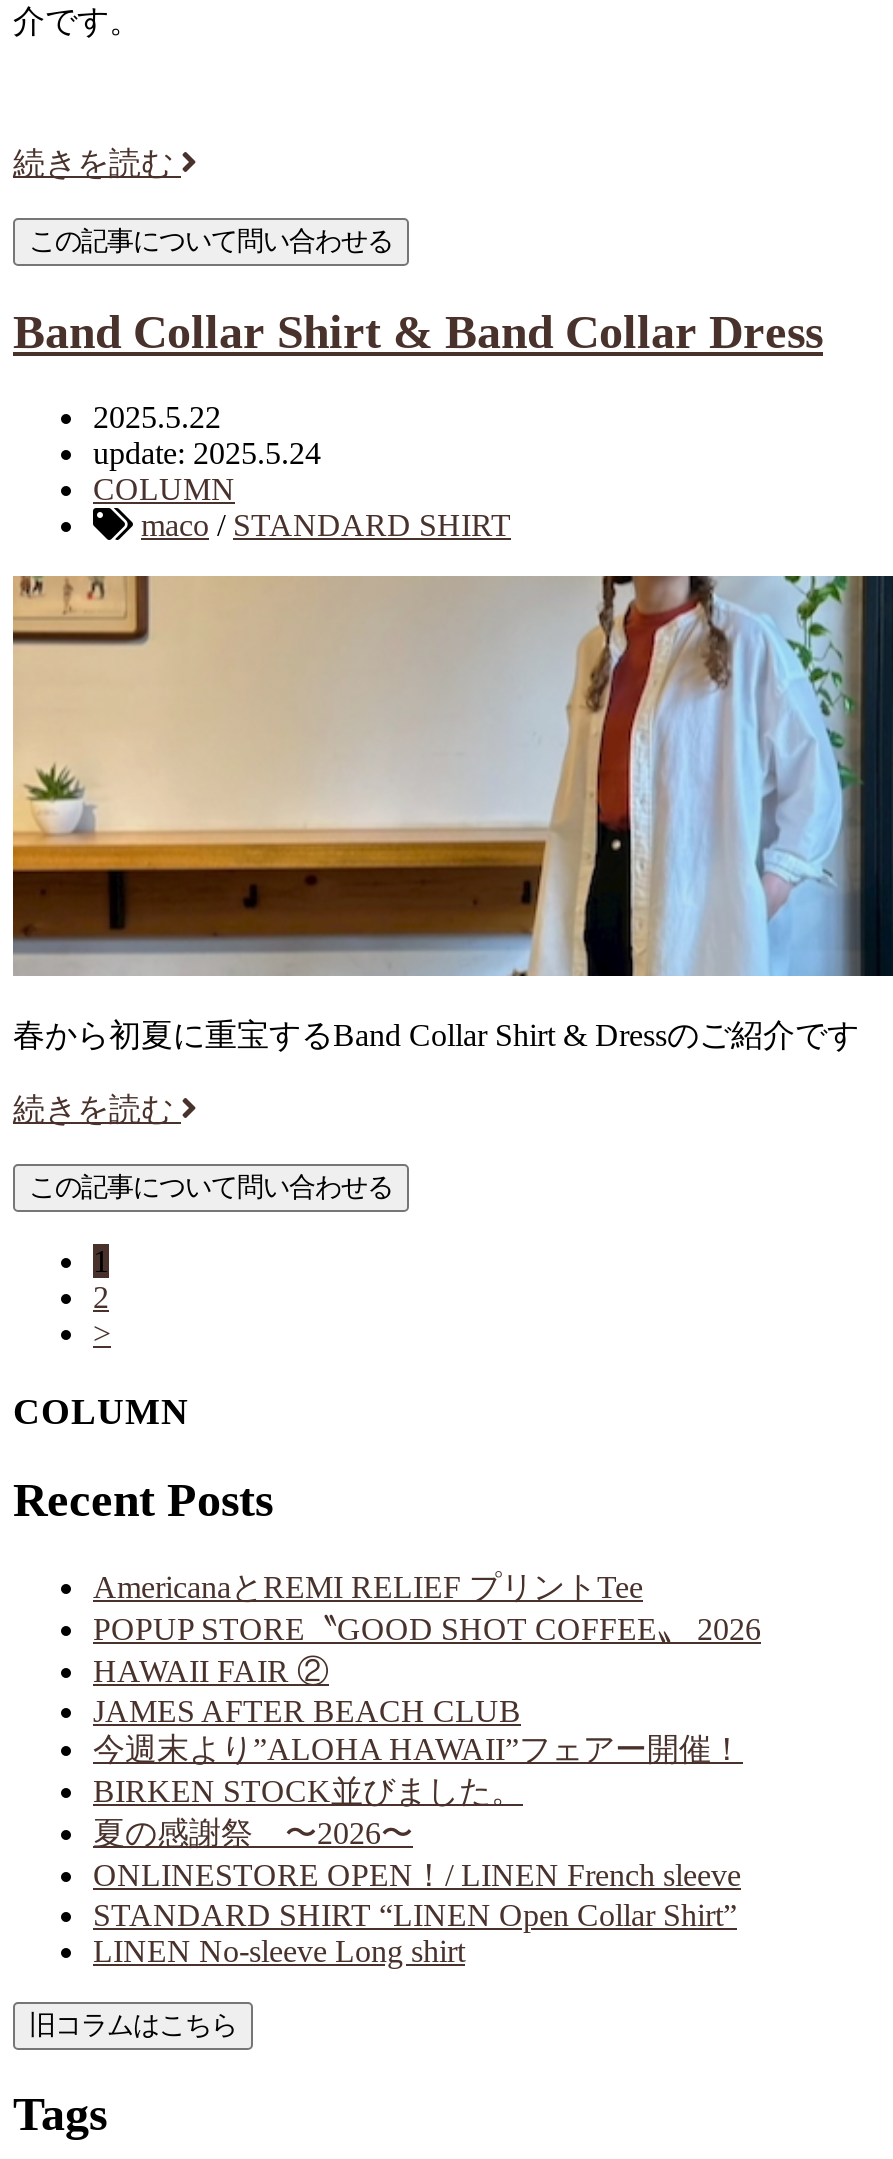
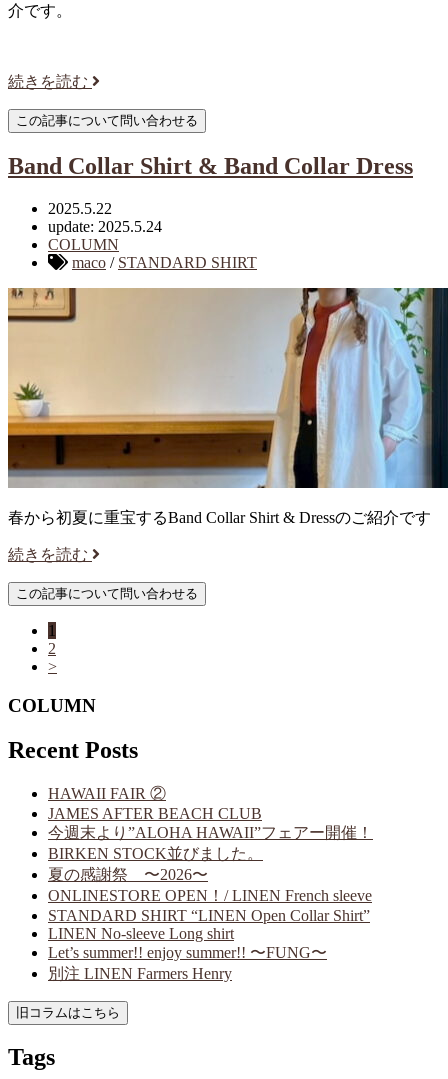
[93,1569,761,1645] AmericanaとREMI RELIEF プリントTee | POPUP STORE〝GOOD SHOT COFFEE〟 2026 -> none
moved [93,1693,743,1967] -> [48,804,373,941]: JAMES AFTER BEACH CLUB | 今週末より”ALOHA HAWAII”フェアー開催！ | BIRKEN STOCK並びました。 | 夏の感謝祭 〜2026〜 | ONLINESTORE OPEN！/ LINEN French sleeve | STANDARD SHIRT “LINEN Open Collar Shirt” | LINEN No-sleeve Long shirt
none -> [48,943,327,981] Let’s summer!! enjoy summer!! 〜FUNG〜 | 別注 LINEN Farmers Henry

